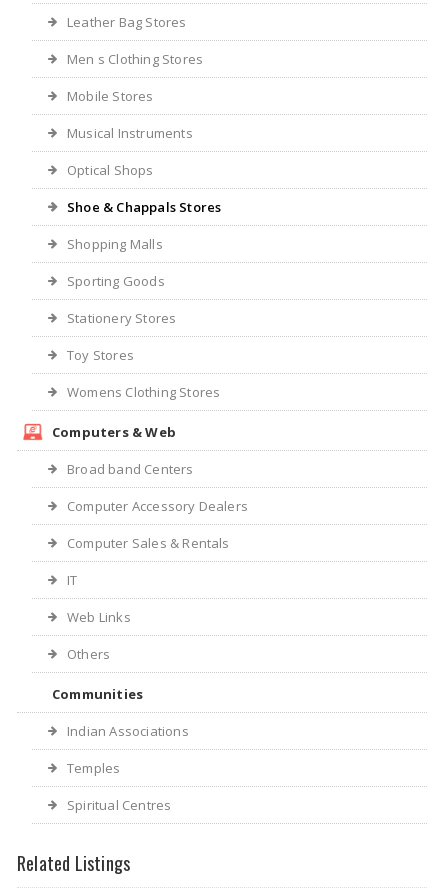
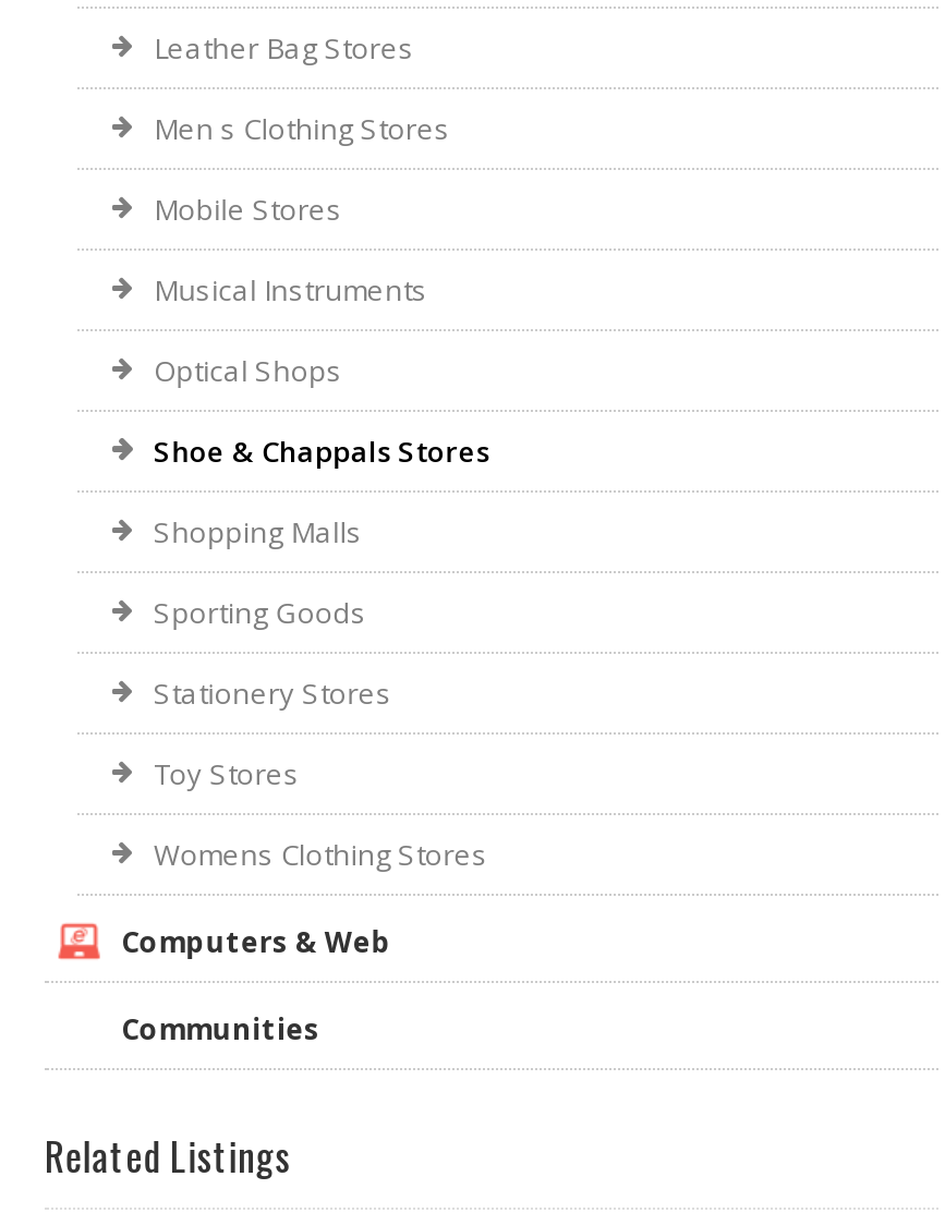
[67,460,248,663] Broad band Centers | Computer Accessory Dealers | Computer Sales & Rentals | IT | Web Links | Others -> none
[67,722,189,814] Indian Associations | Temples | Spiritual Centres -> none

